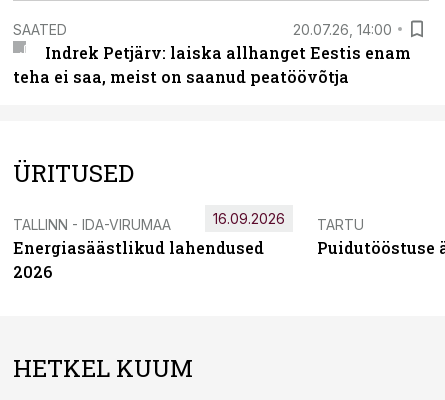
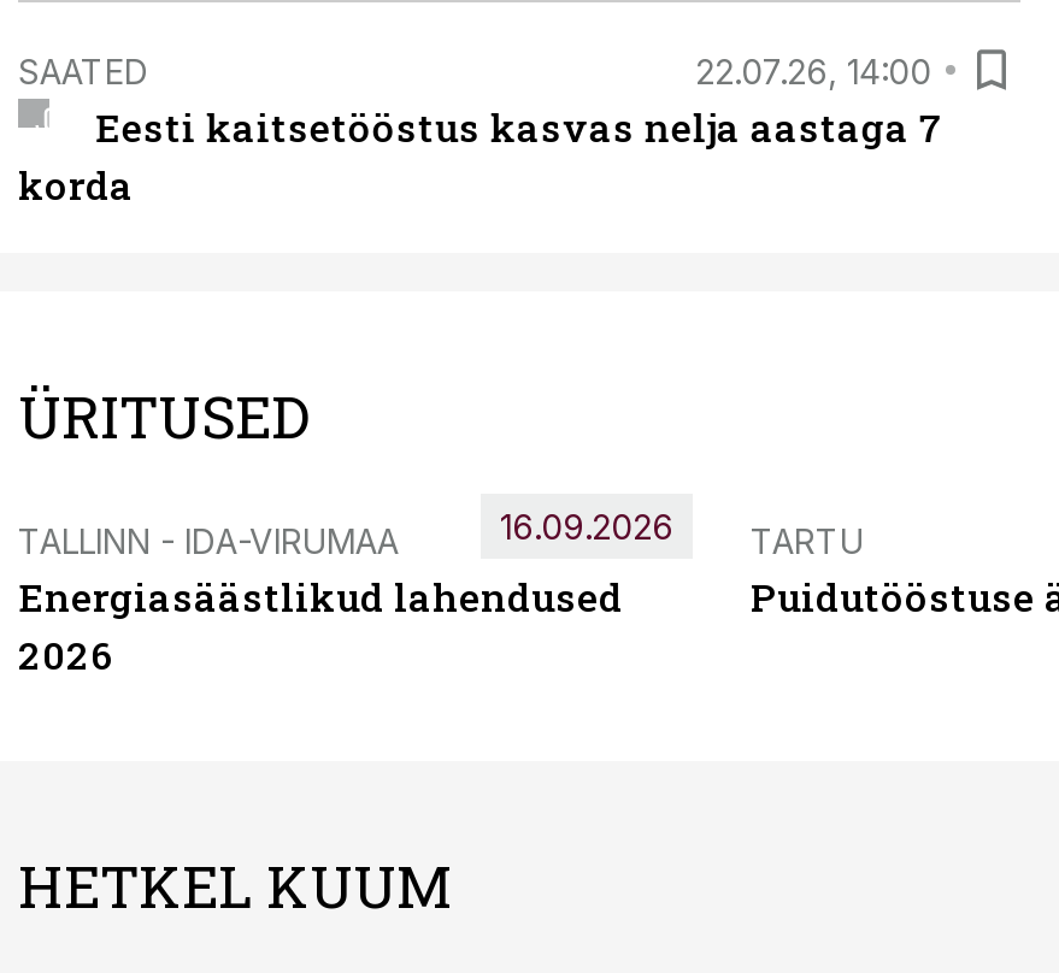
[13,20,411,87] 20.07.26, 14:00 | Indrek Petjärv: laiska allhanget Eestis enam | teha ei saa, meist on saanud peatöövõtja -> [18,49,943,210] 22.07.26, 14:00 | Eesti kaitsetööstus kasvas nelja aastaga 7 | korda

